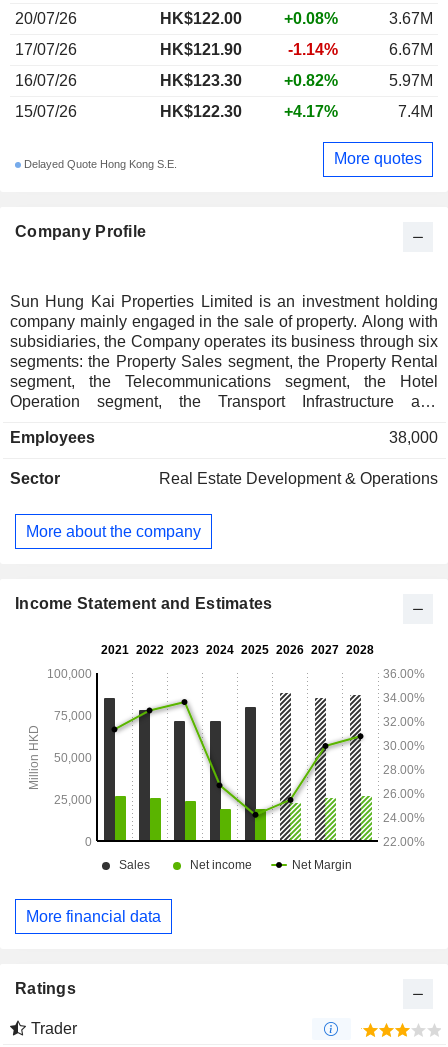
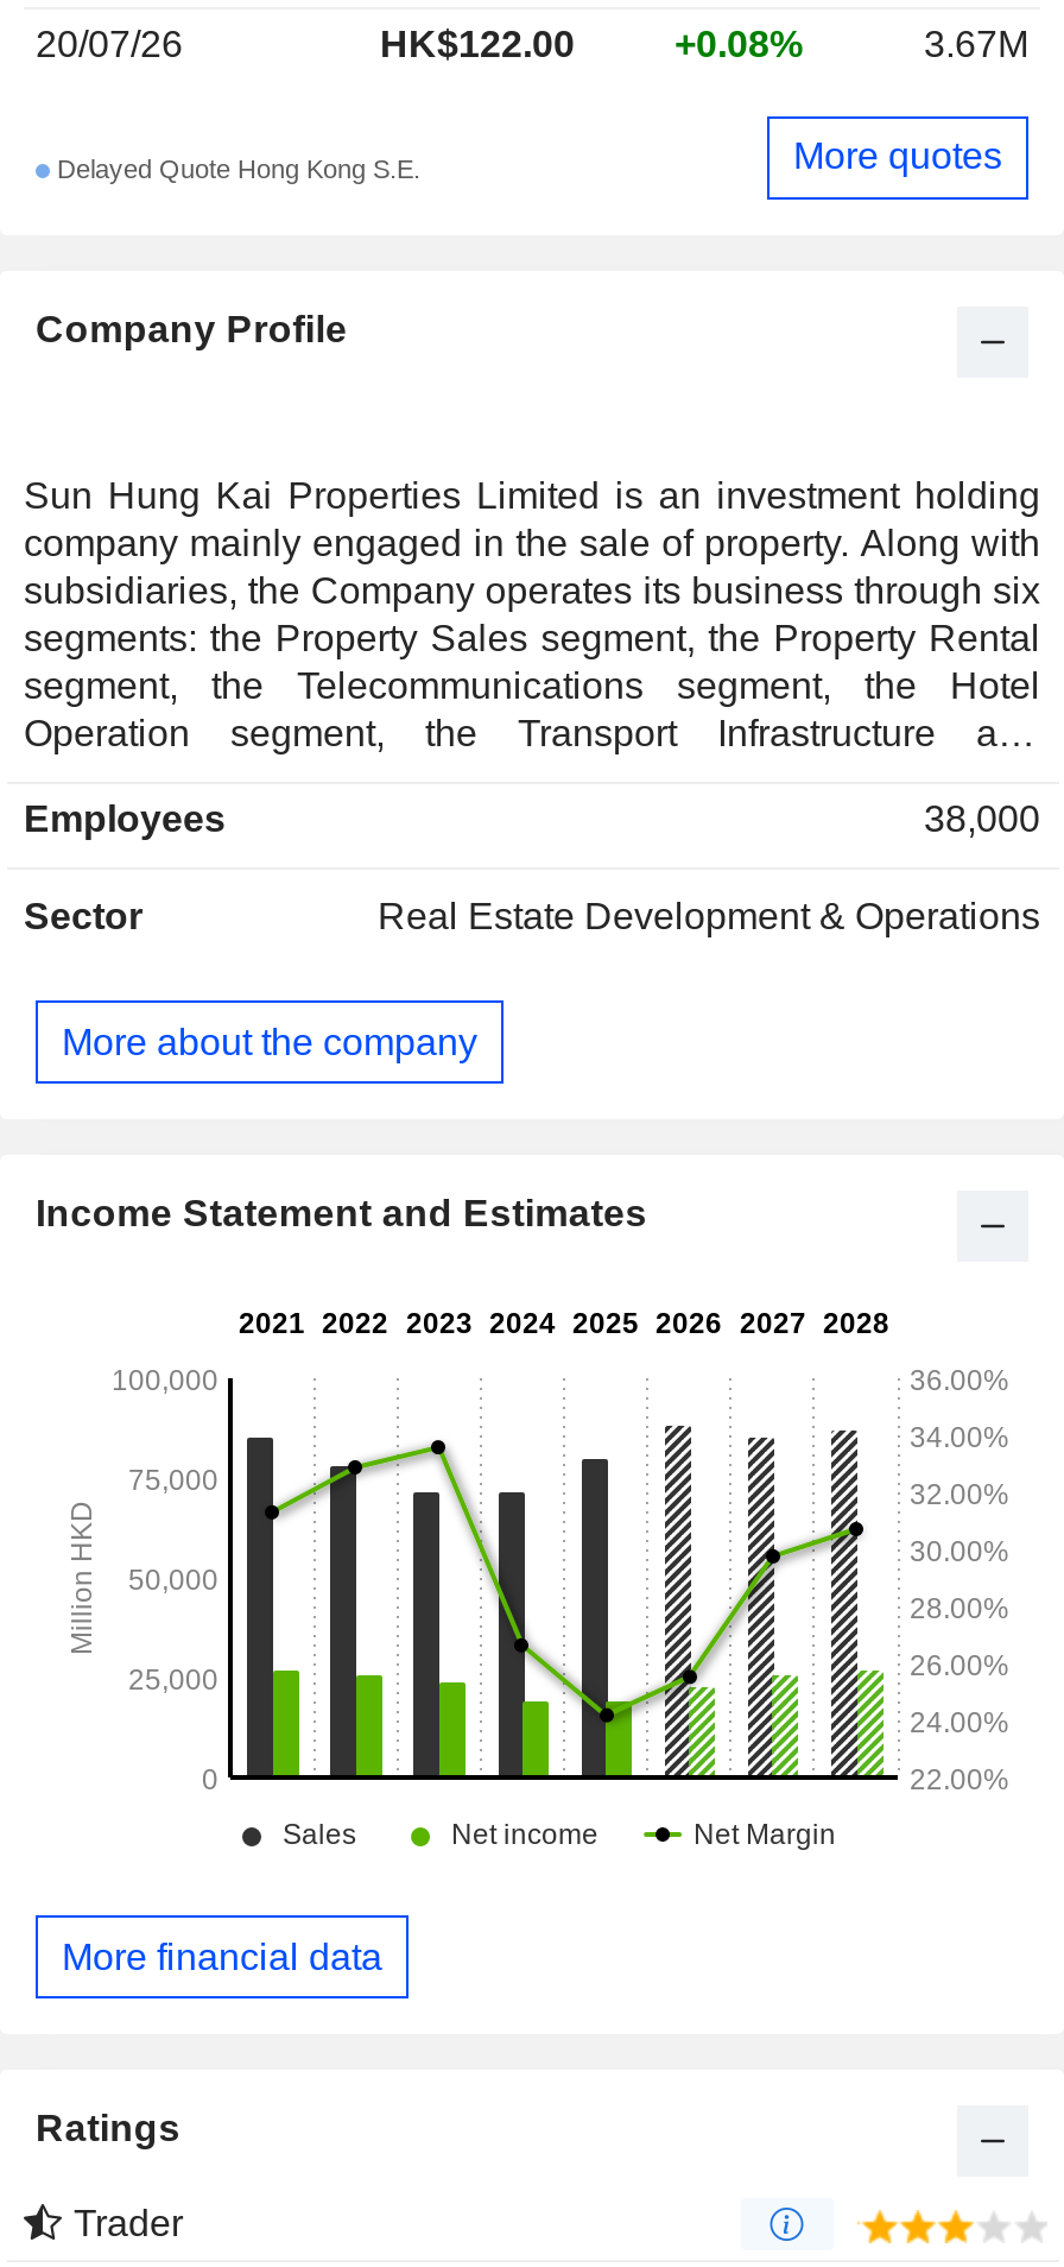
[15,41,433,120] 17/07/26 | HK$121.90 | -1.14% | 6.67M | 16/07/26 | HK$123.30 | +0.82% | 5.97M | 15/07/26 | HK$122.30 | +4.17% | 7.4M -> none

